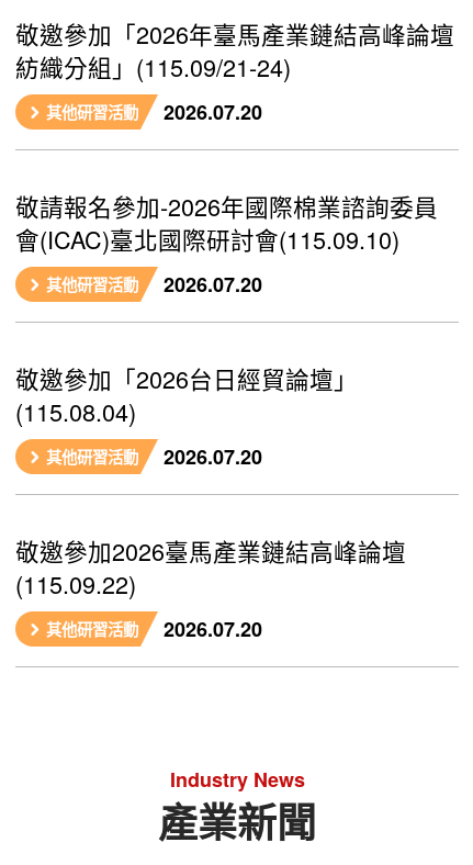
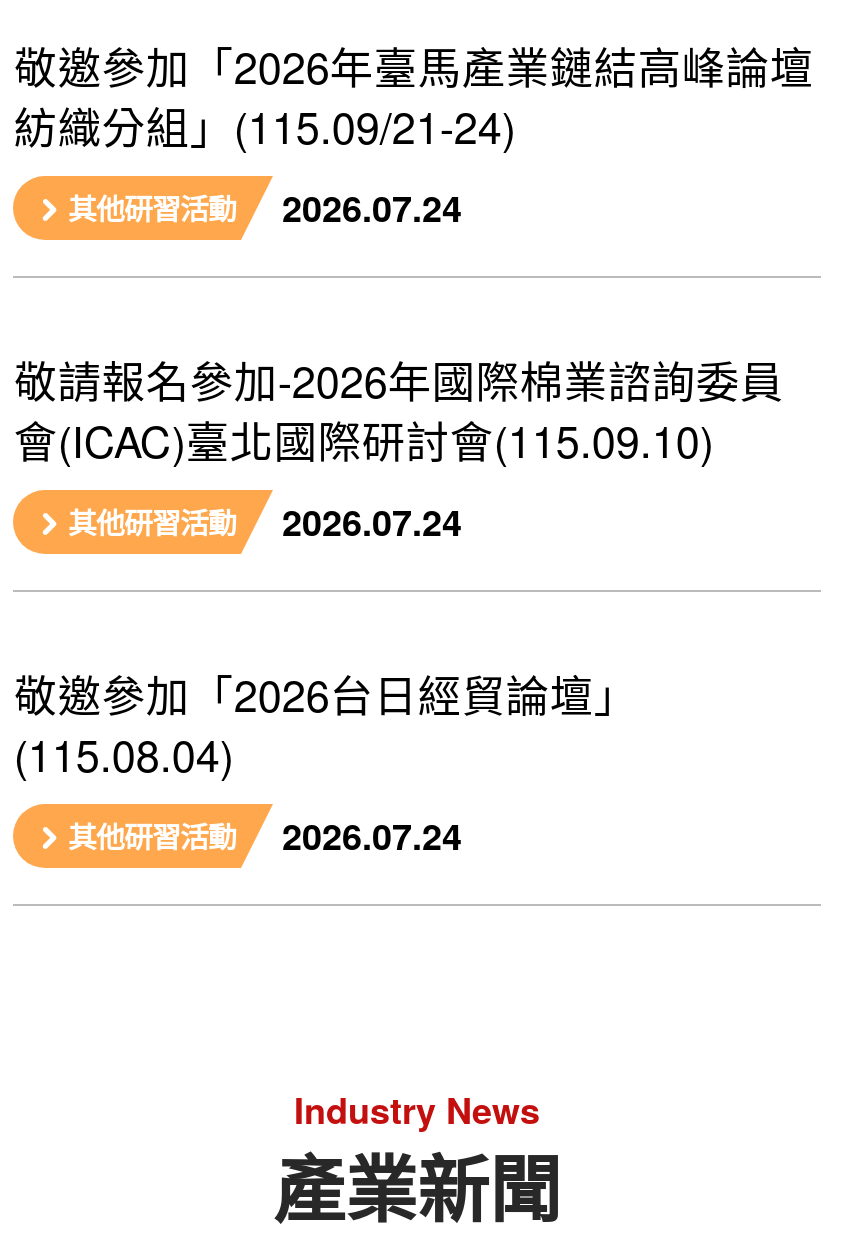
[46,98,262,126] 其他研習活動 2026.07.20 -> [68,182,462,234] 其他研習活動 2026.07.24
[46,270,262,299] 其他研習活動 2026.07.20 -> [68,496,462,548] 其他研習活動 2026.07.24
[16,442,406,643] 2026.07.20 | 敬邀參加2026臺馬產業鏈結高峰論壇 | (115.09.22) | 其他研習活動 | 2026.07.20 -> [282,810,462,862] 2026.07.24

